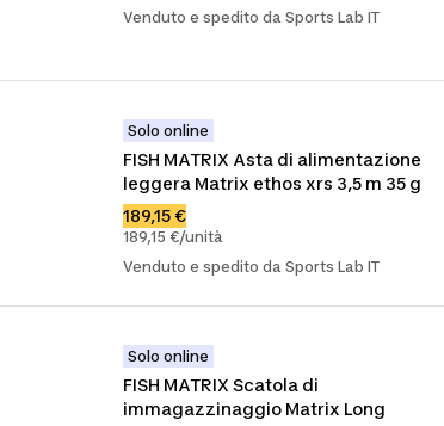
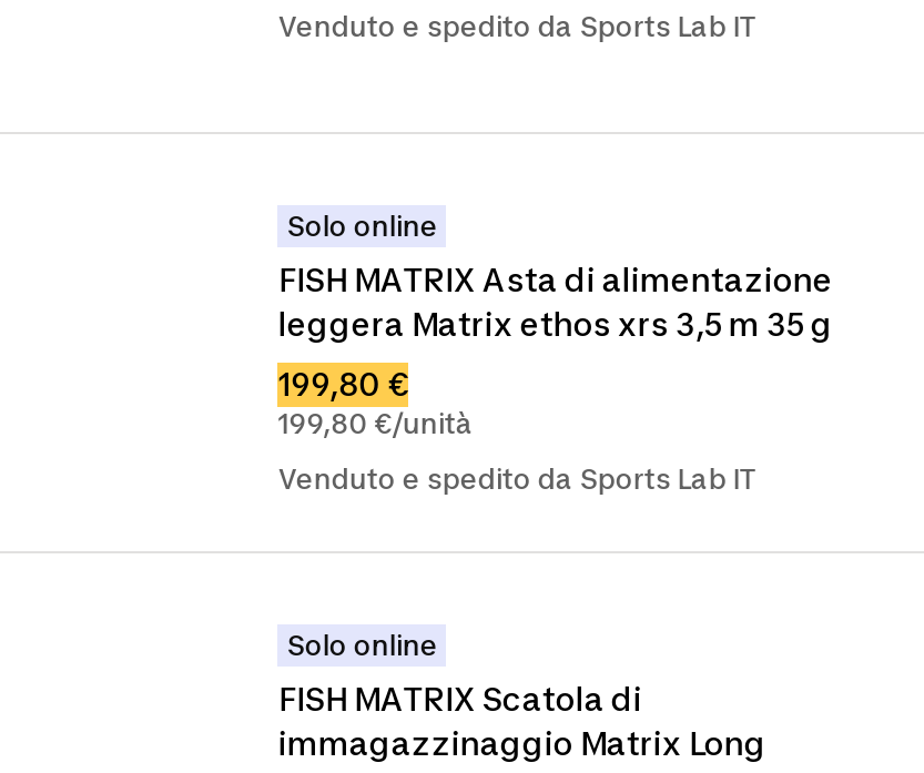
[123,205,187,226] 189,15 € -> [278,365,409,403] 199,80 €
[123,228,224,246] 189,15 €/unità -> [278,407,473,440] 199,80 €/unità

